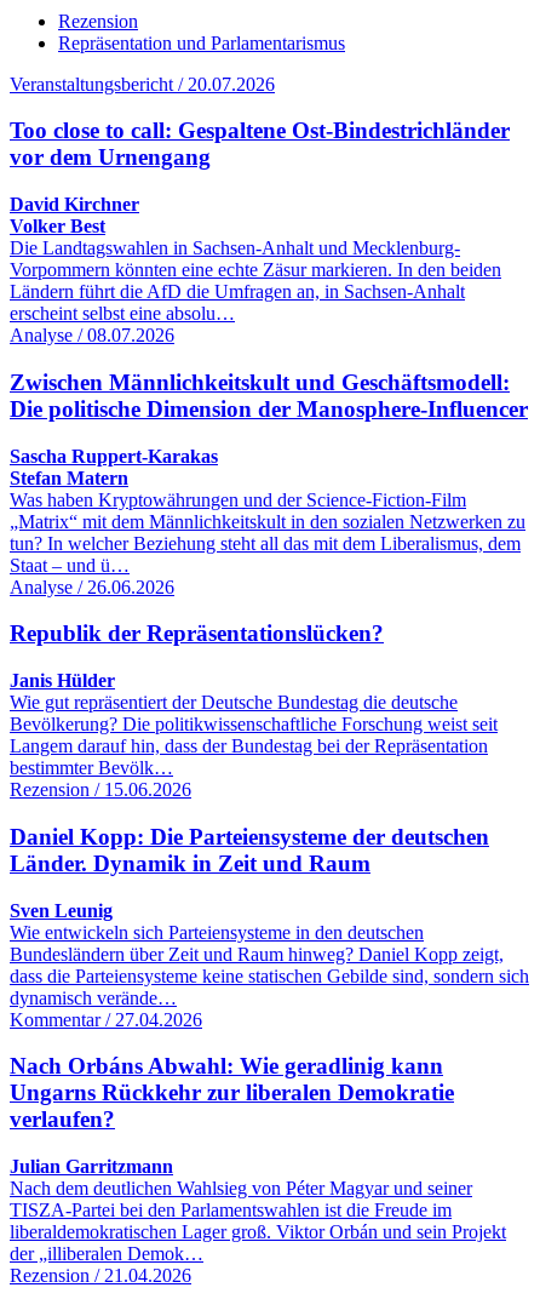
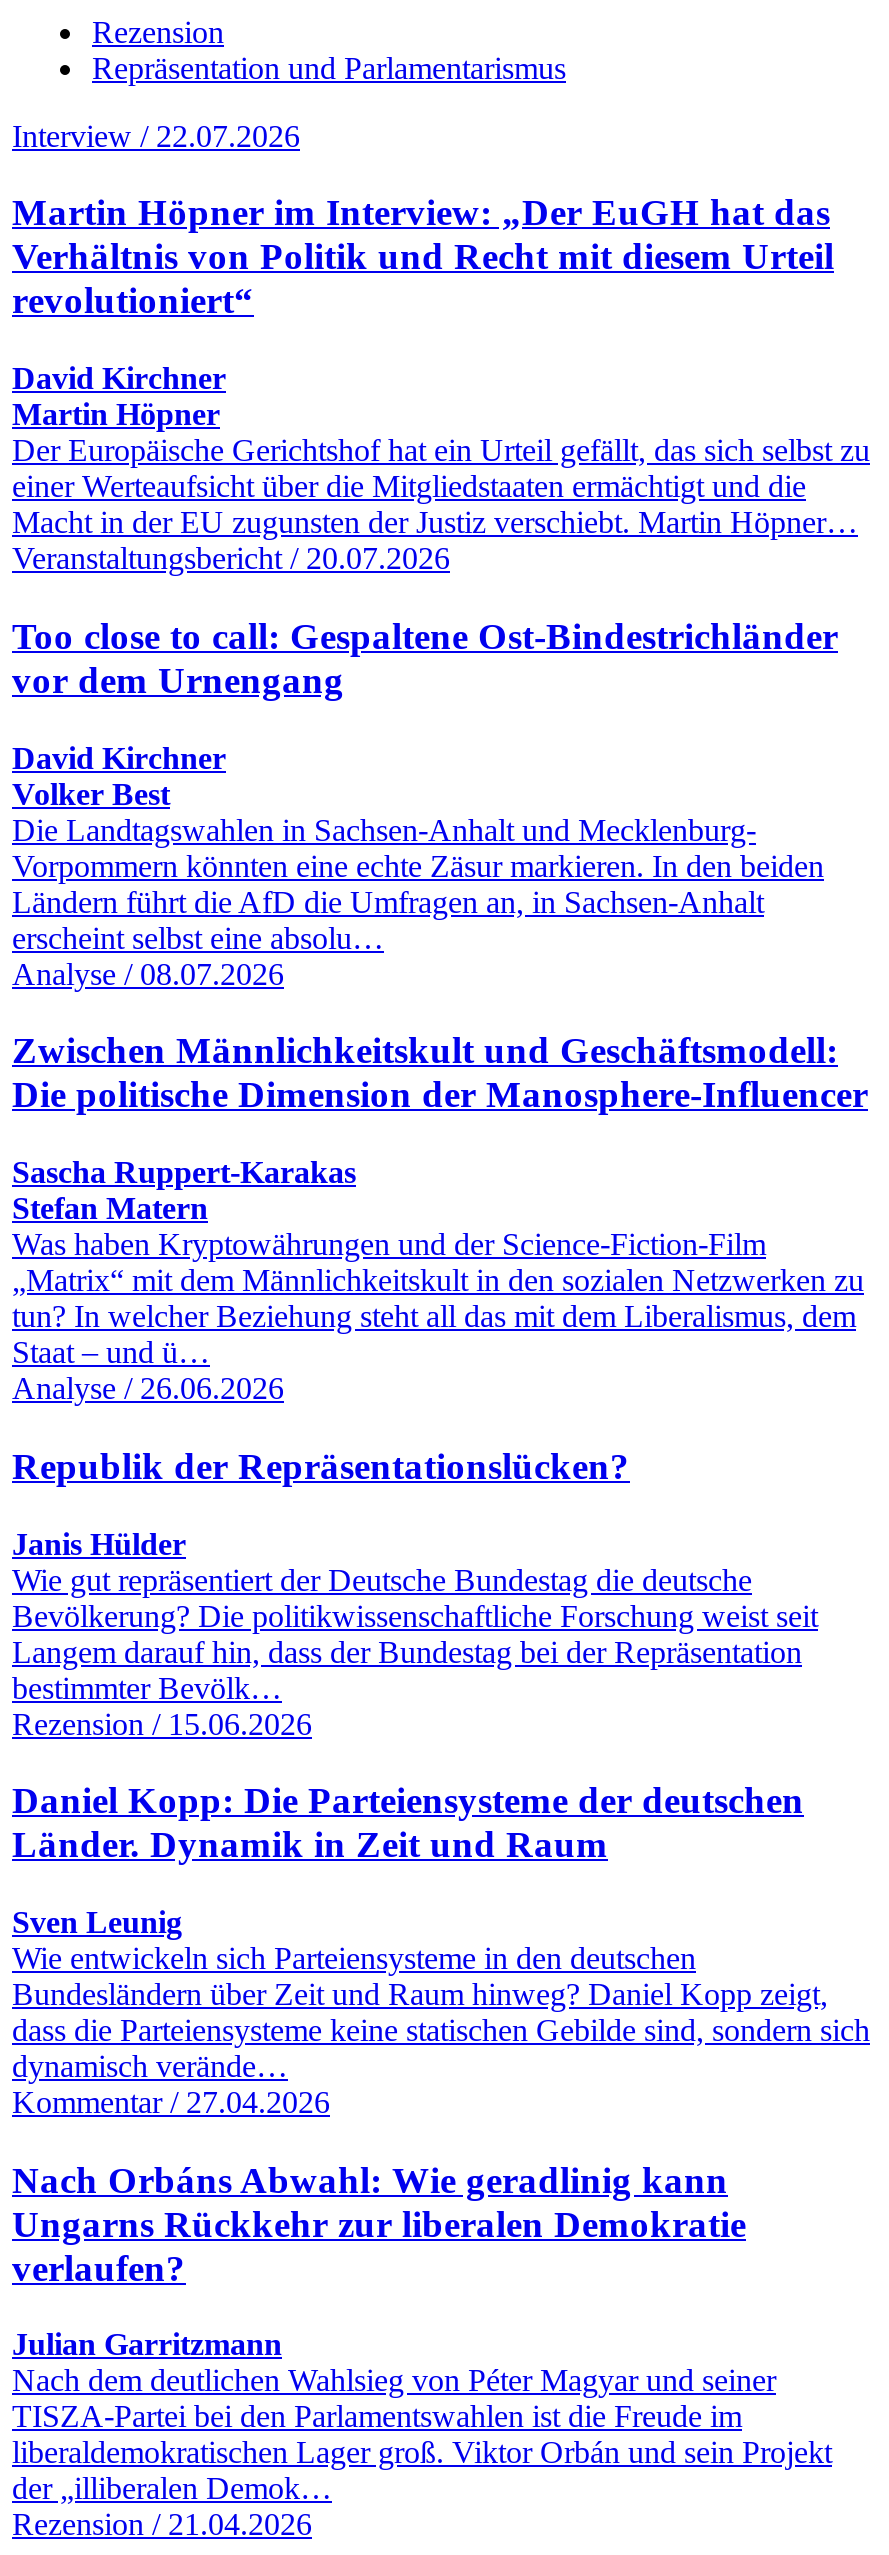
none -> [12,119,870,539] Interview / 22.07.2026 | Martin Höpner im Interview: „Der EuGH hat das | Verhältnis von Politik und Recht mit diesem Urteil | revolutioniert“ | David Kirchner | Martin Höpner | Der Europäische Gerichtshof hat ein Urteil gefällt, das sich selbst zu | einer Werteaufsicht über die Mitgliedstaaten ermächtigt und die | Macht in der EU zugunsten der Justiz verschiebt. Martin Höpner…

